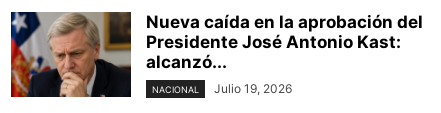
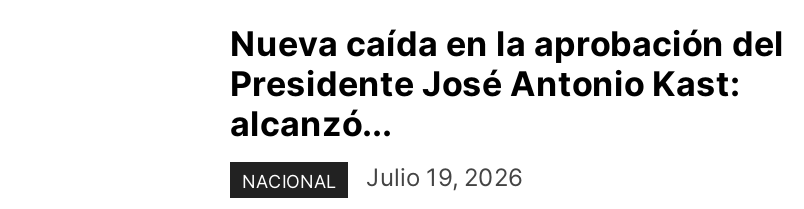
[10,11,132,98] [image] -> none

